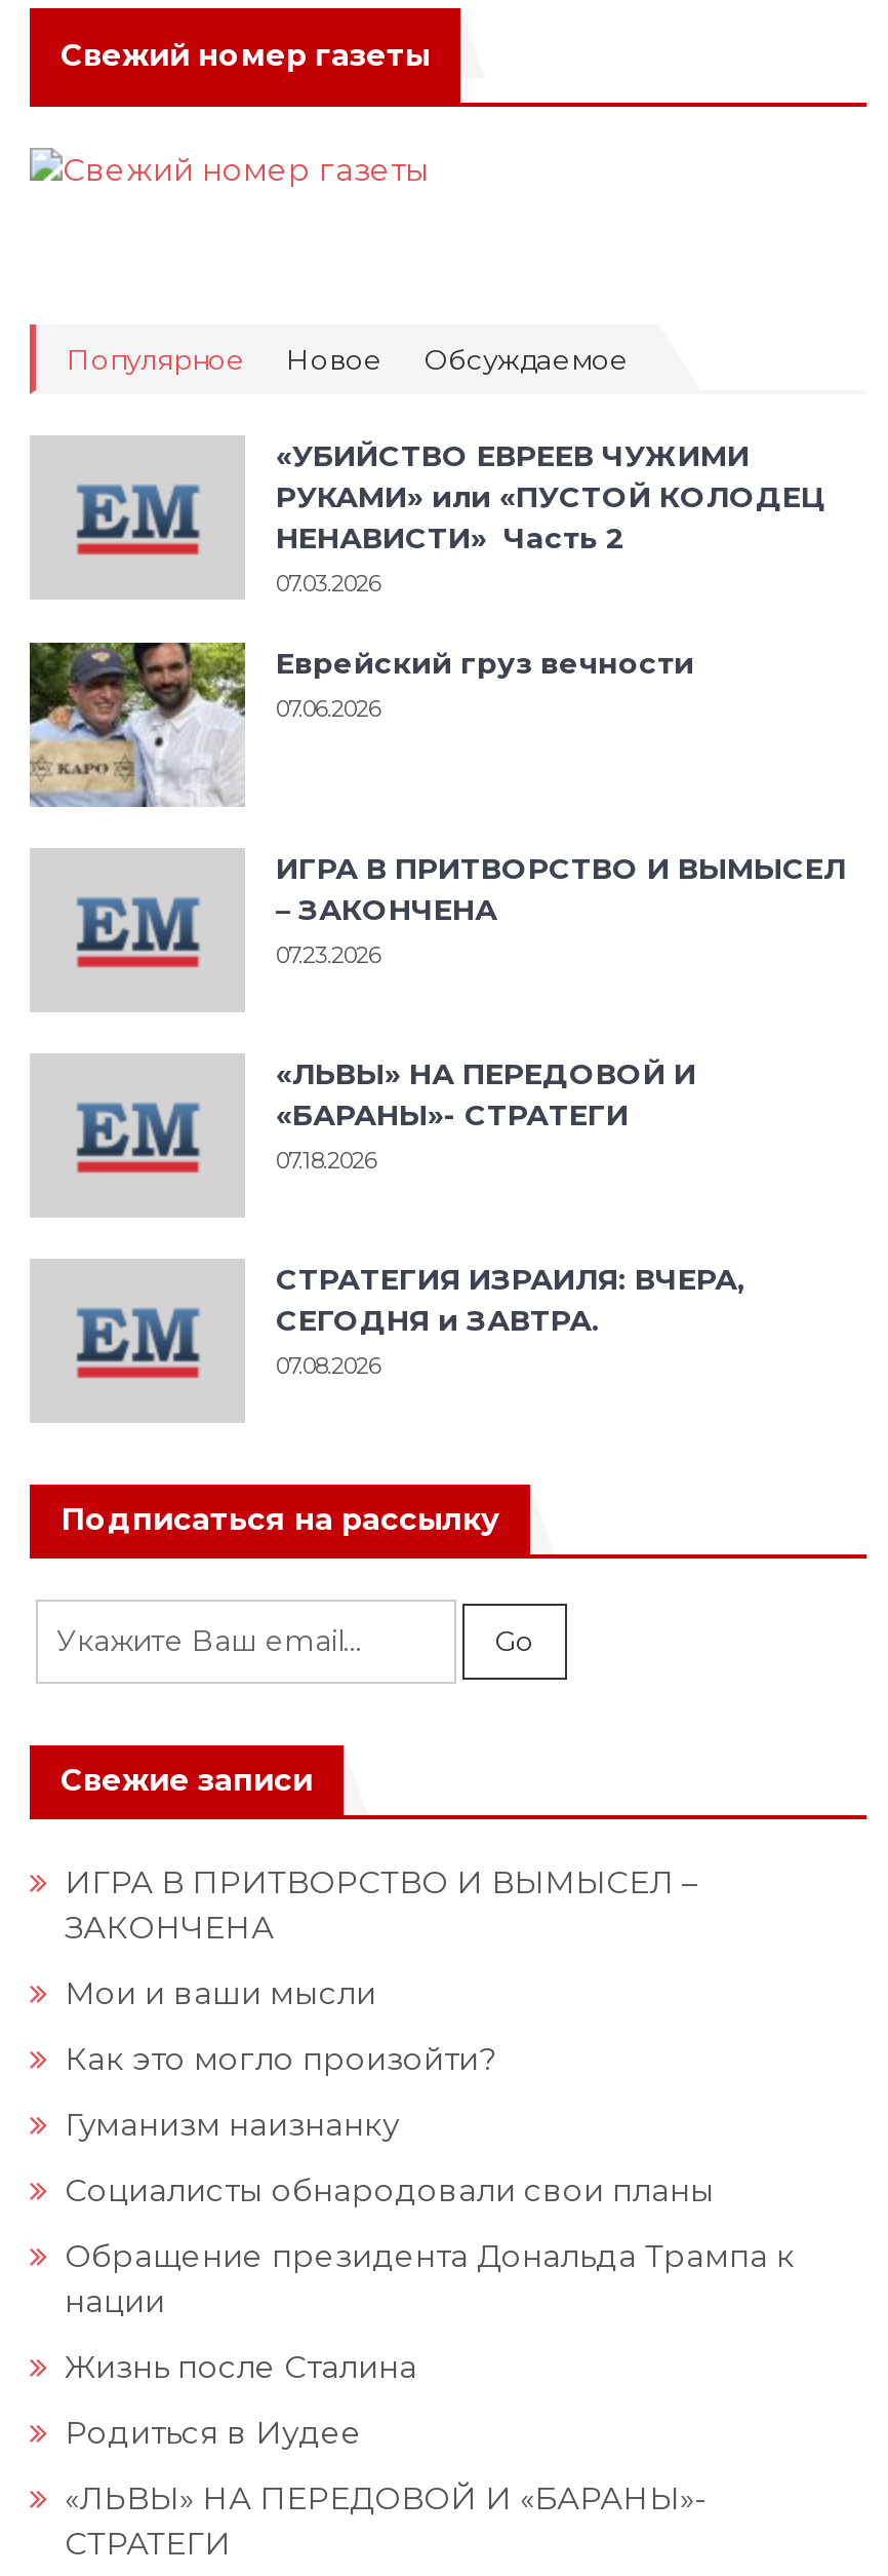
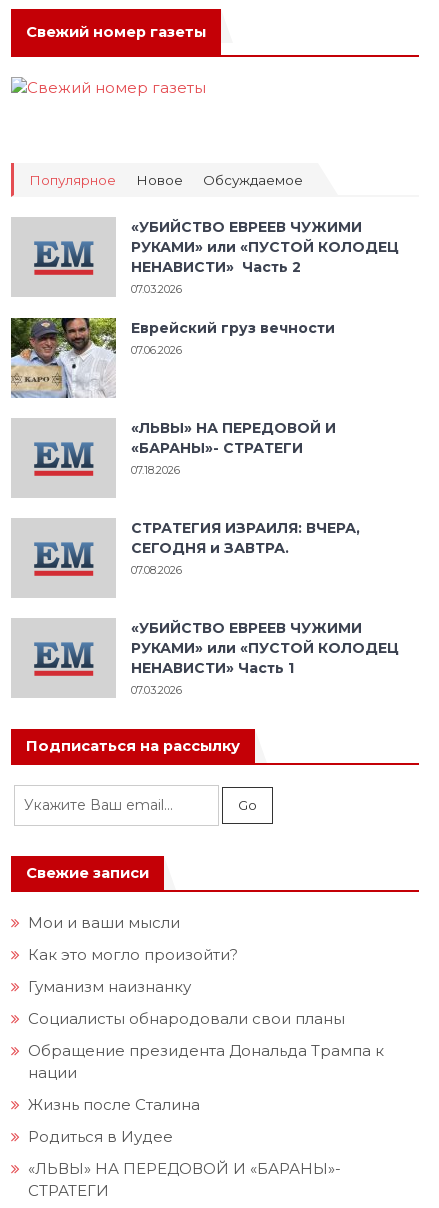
[276,849,846,968] ИГРА В ПРИТВОРСТВО И ВЫМЫСЕЛ | – ЗАКОНЧЕНА | 07.23.2026 -> none
moved [276,1054,745,1379] -> [131,418,360,576]: «ЛЬВЫ» НА ПЕРЕДОВОЙ И | «БАРАНЫ»- СТРАТЕГИ | 07.18.2026 | СТРАТЕГИЯ ИЗРАИЛЯ: ВЧЕРА, | СЕГОДНЯ и ЗАВТРА. | 07.08.2026
none -> [131,618,399,696] «УБИЙСТВО ЕВРЕЕВ ЧУЖИМИ | РУКАМИ» или «ПУСТОЙ КОЛОДЕЦ | НЕНАВИСТИ» Часть 1 | 07.03.2026
[65,1861,698,1946] ИГРА В ПРИТВОРСТВО И ВЫМЫСЕЛ – | ЗАКОНЧЕНА -> none

